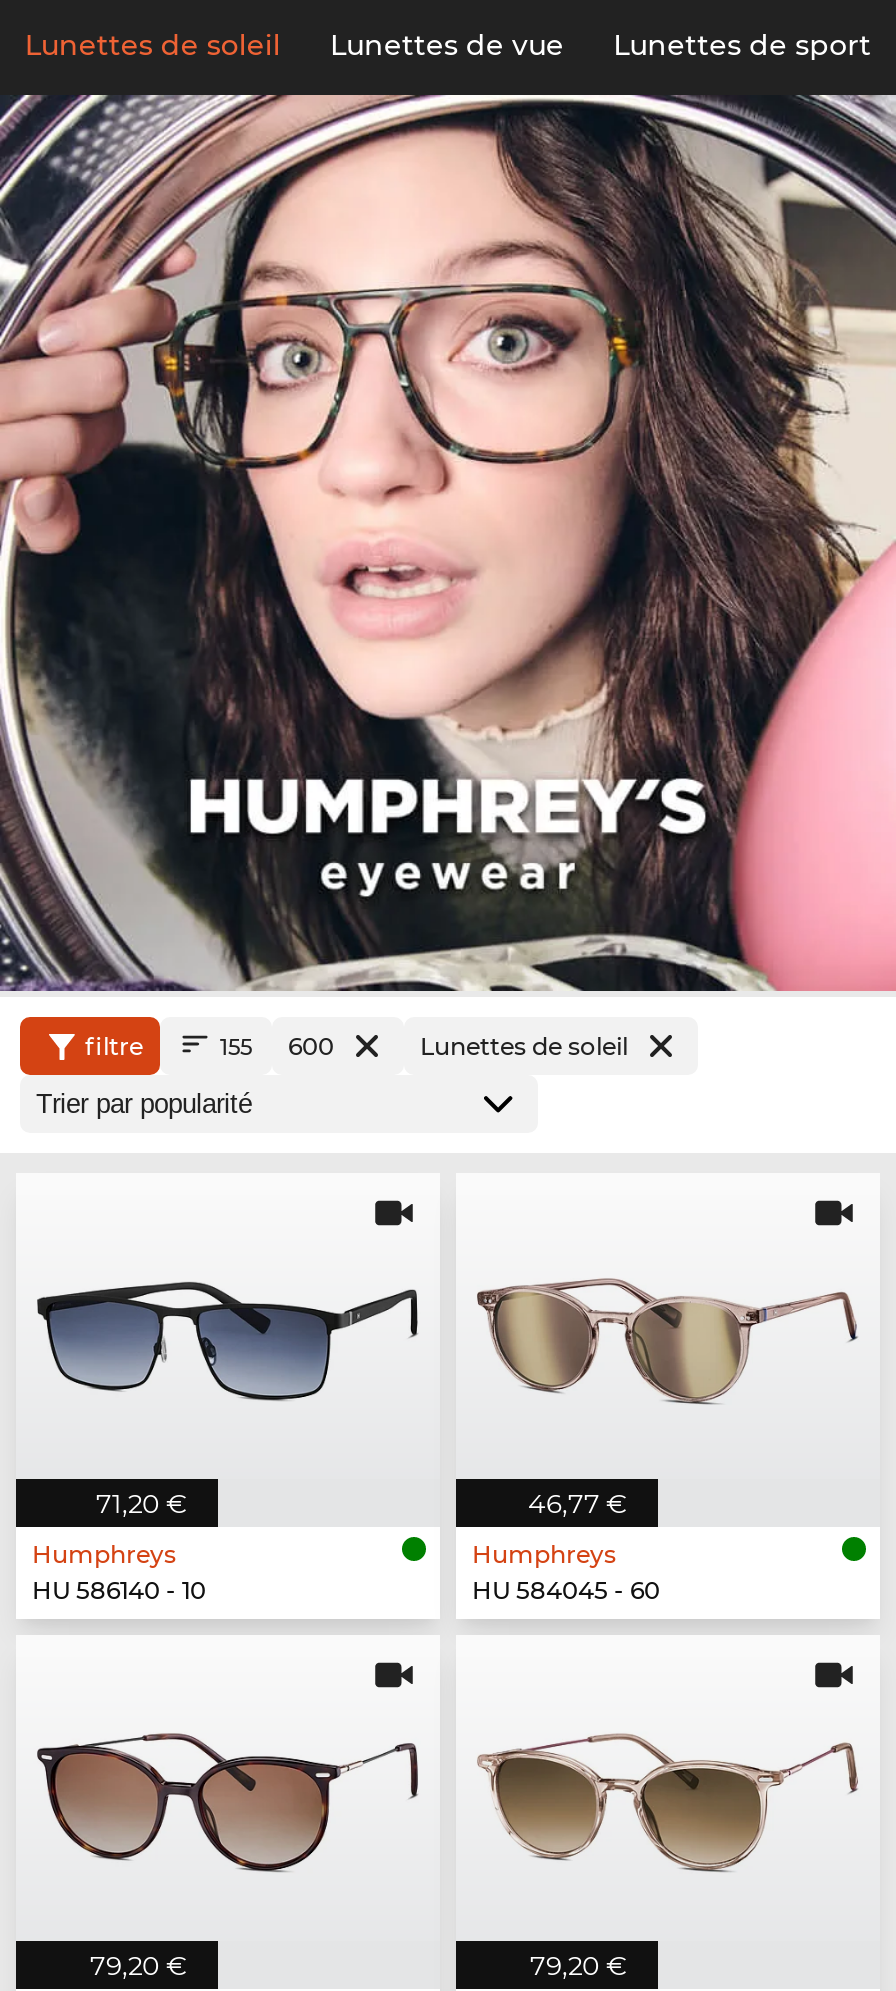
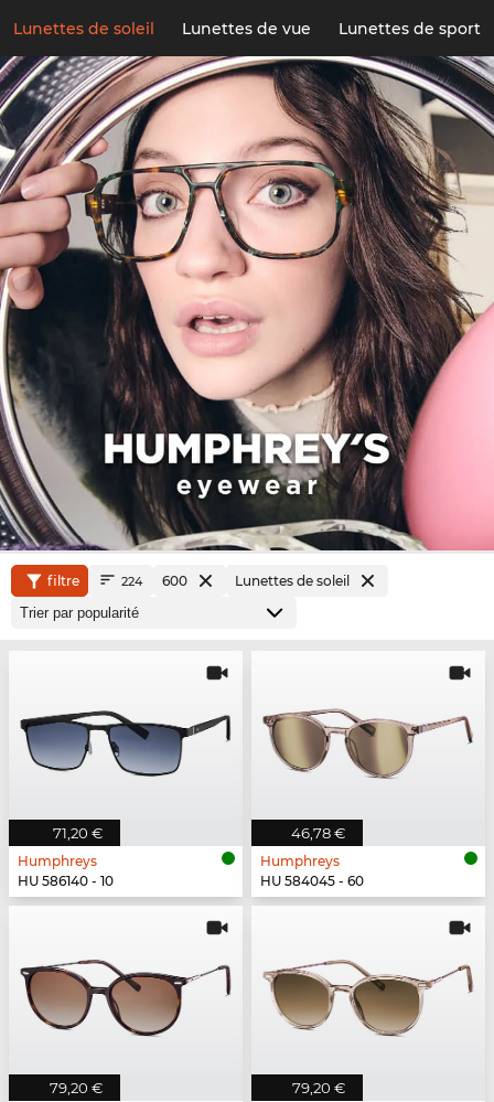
[220,1031,334,1061] 155 600 -> [121,573,187,589] 224 600
[528,1487,628,1519] 46,77 € -> [291,824,346,841] 46,78 €

